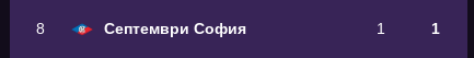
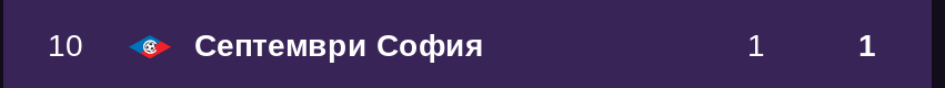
[36,19,45,37] 8 -> [48,27,83,62] 10

